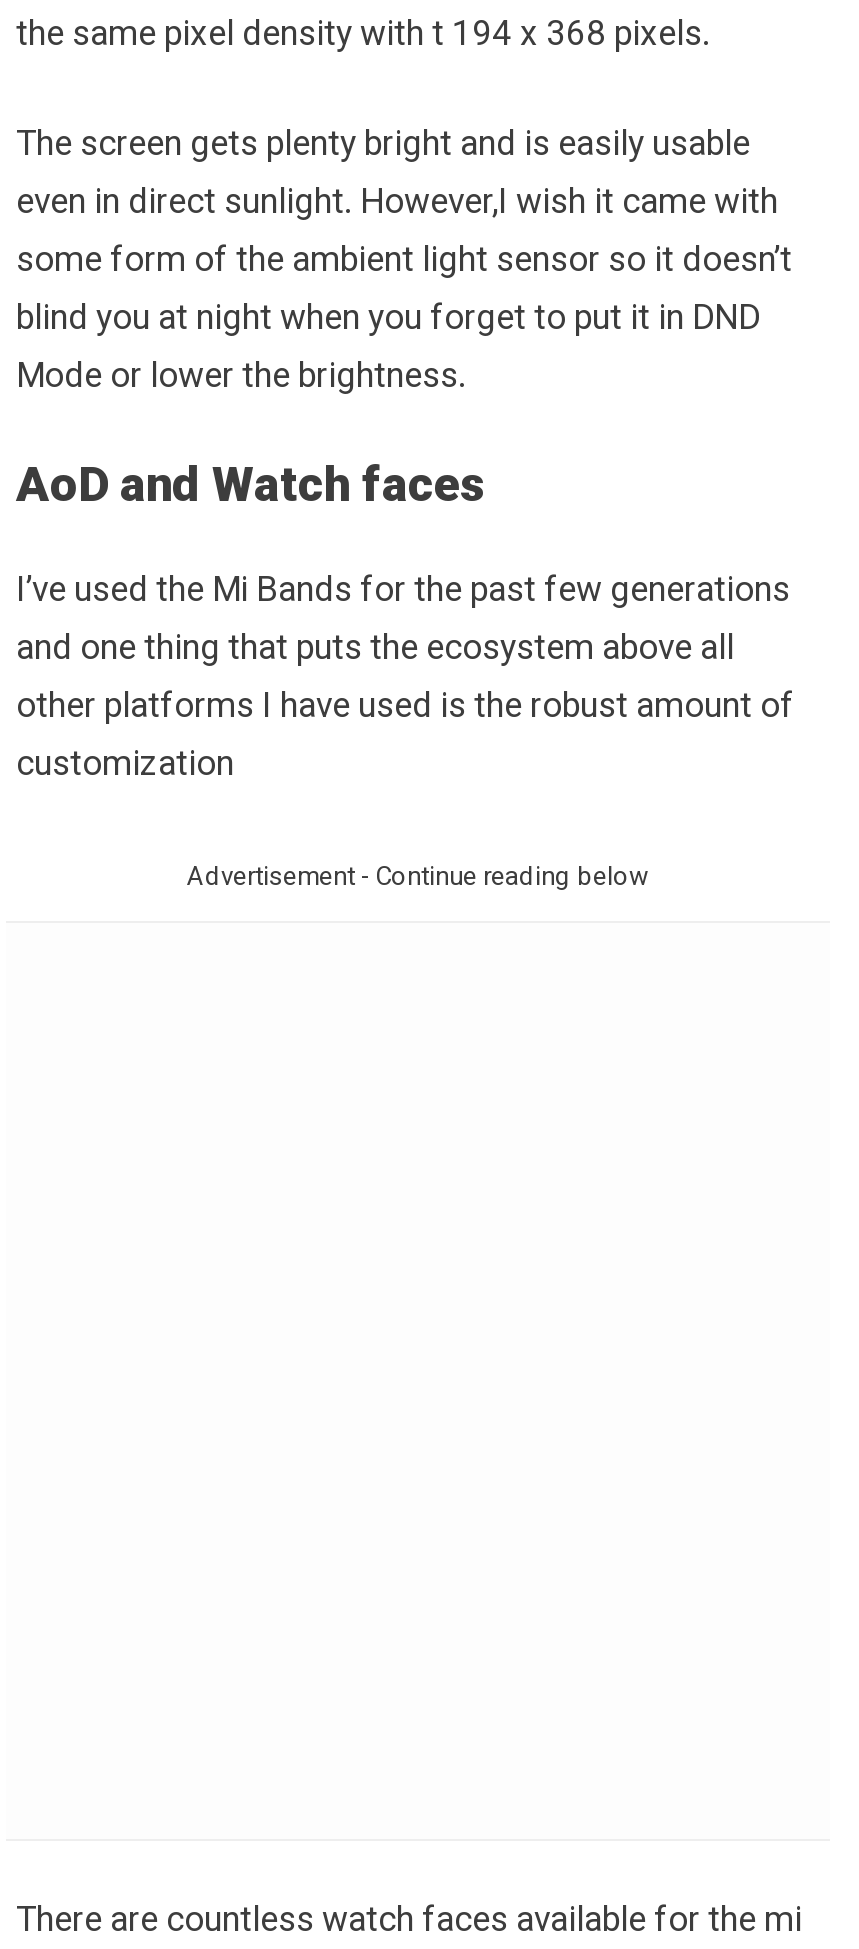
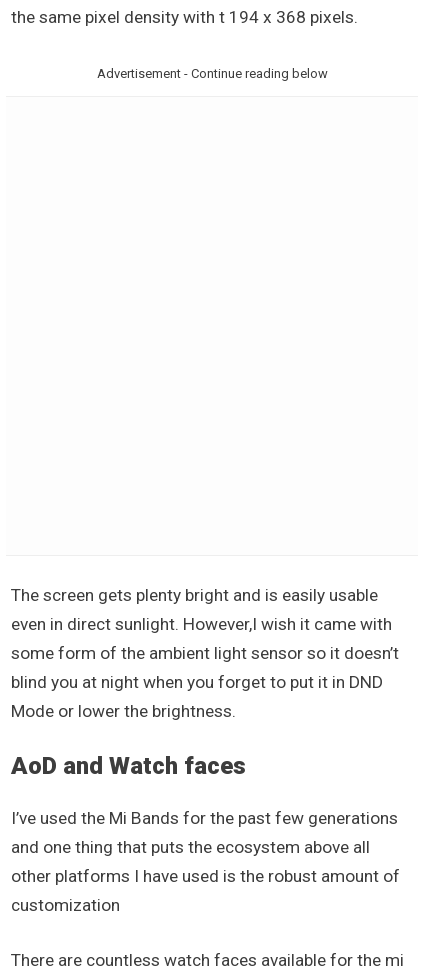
moved [16,122,794,782] -> [11,585,400,915]: The screen gets plenty bright and is easily usable | even in direct sunlight. However,I wish it came with | some form of the ambient light sensor so it doesn’t | ... | other platforms I have used is the robust amount of | customization
moved [187,860,649,890] -> [96,66,327,81]: Advertisement - Continue reading below

